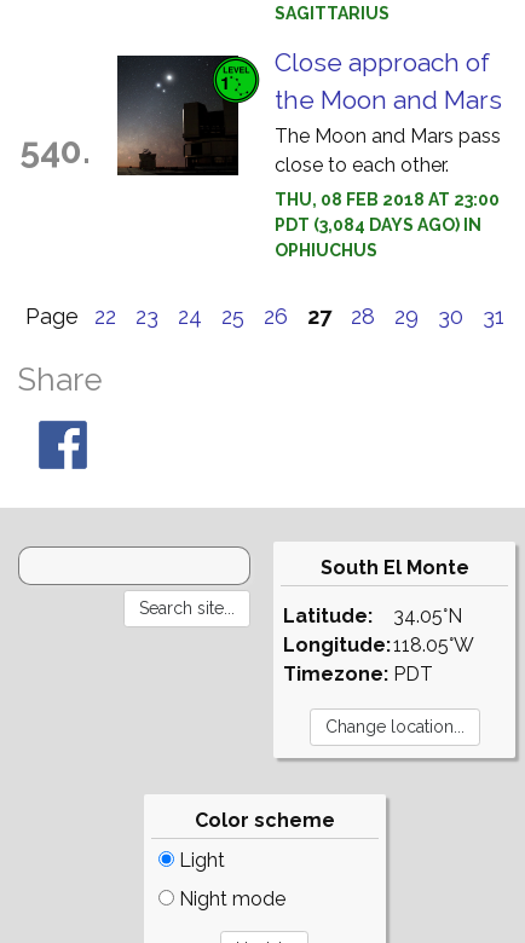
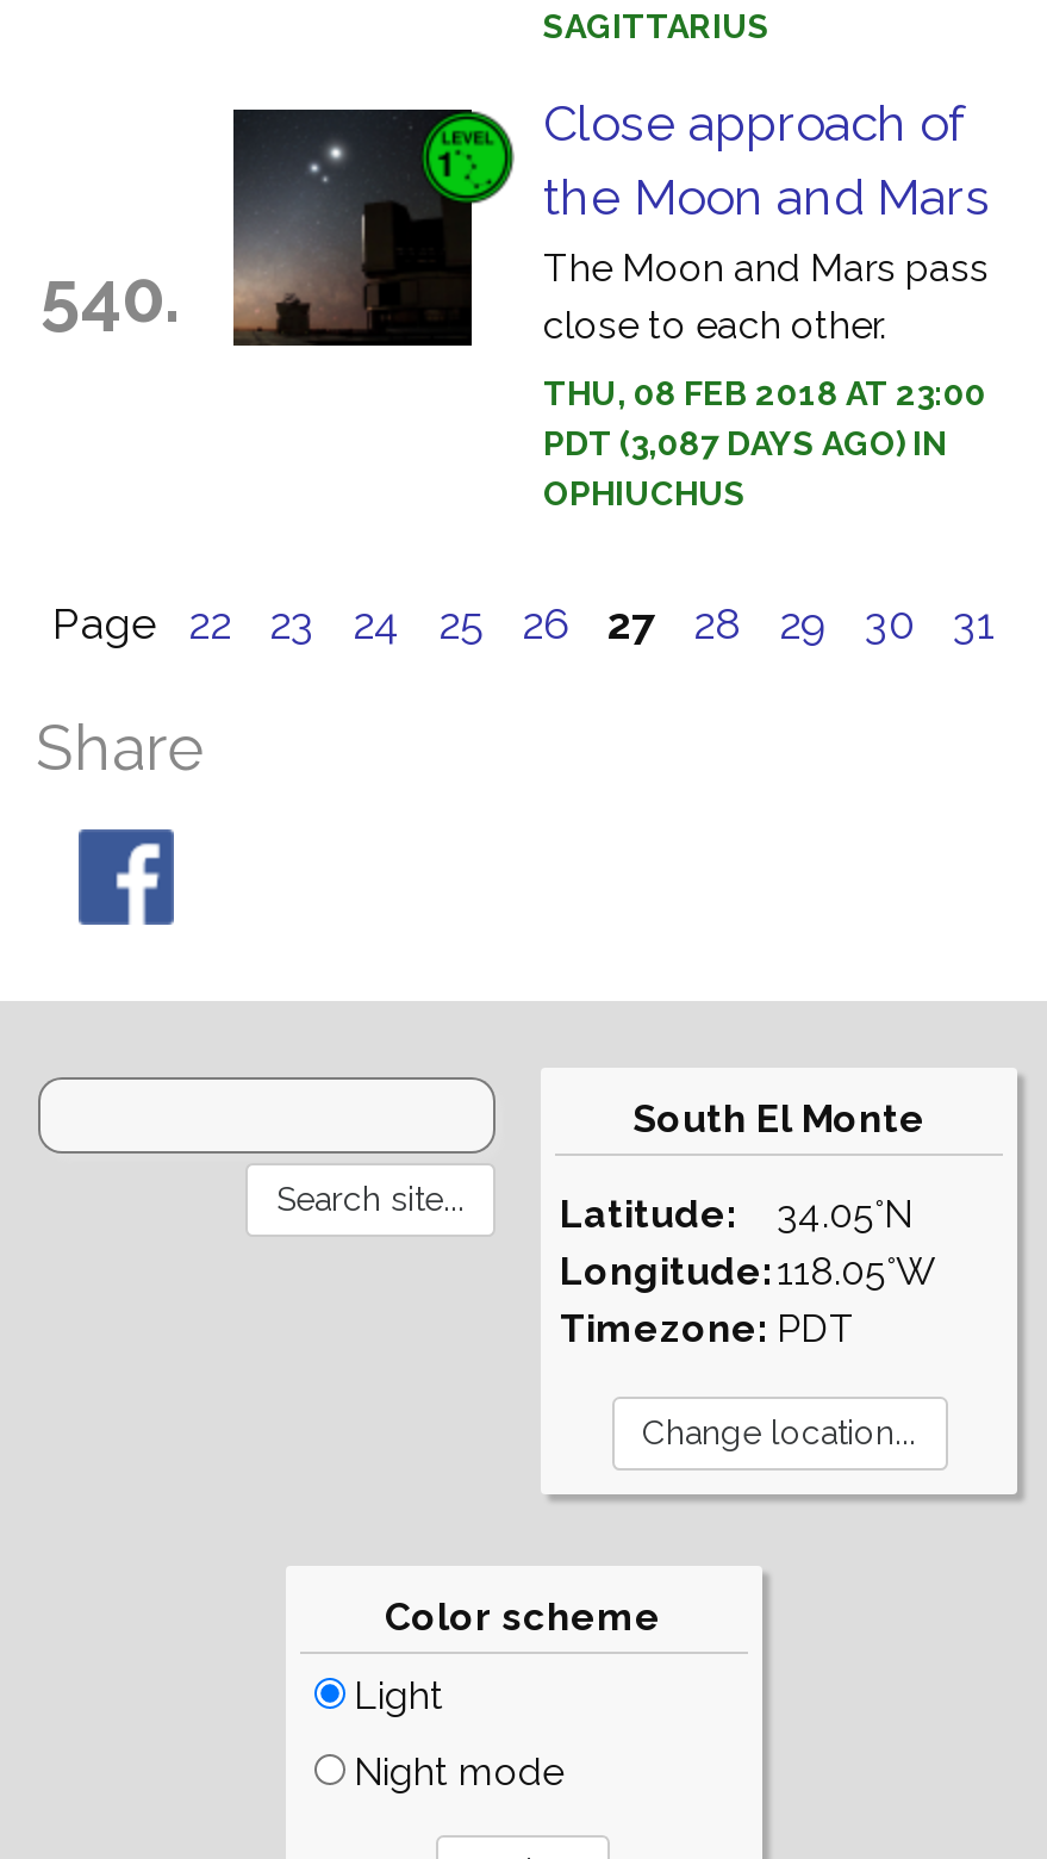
[275,215,481,235] PDT (3,084 DAYS AGO) IN -> [543,424,948,462] PDT (3,087 DAYS AGO) IN

